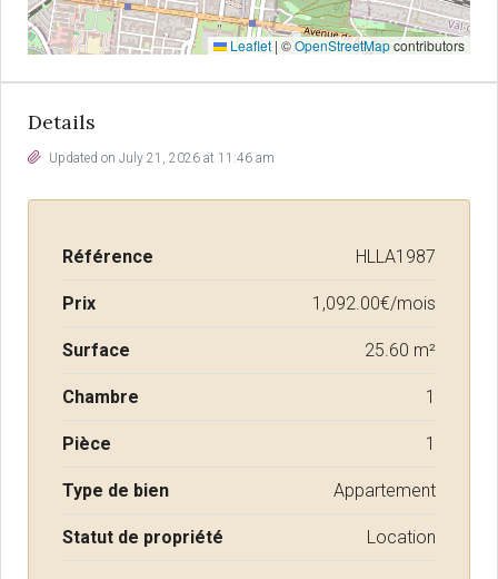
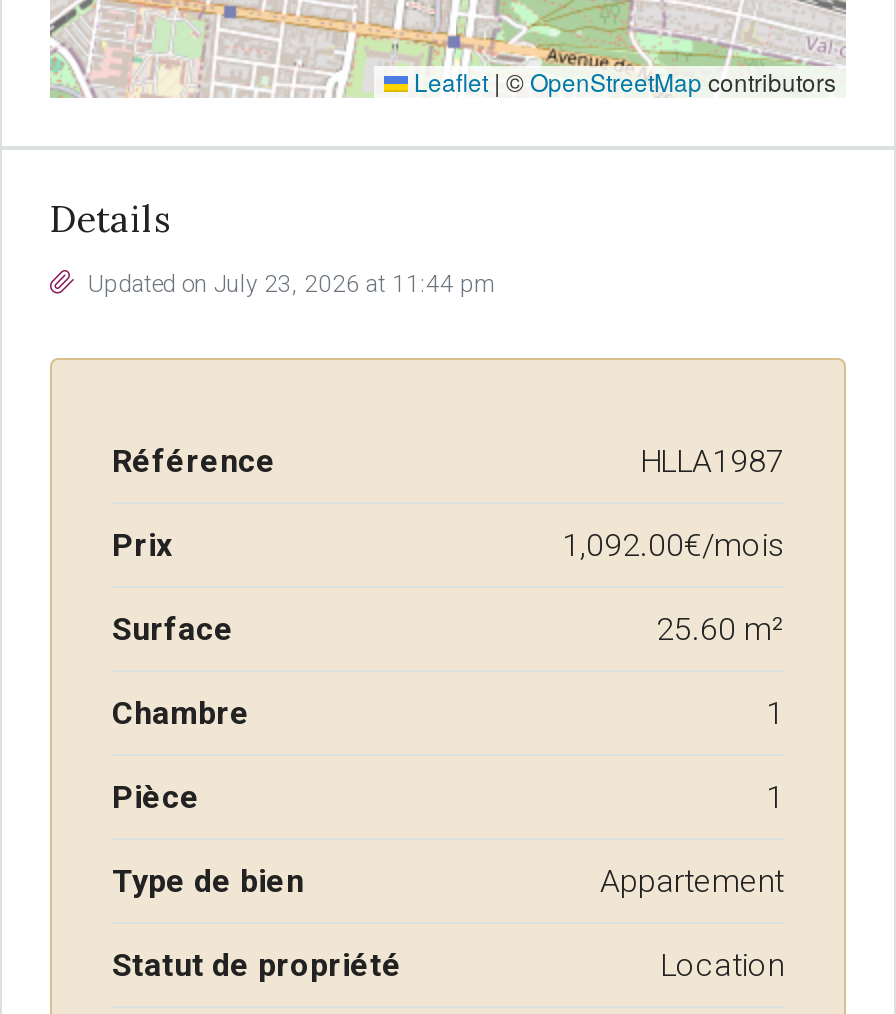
[46,150,275,166] Updated on July 21, 2026 at 11:46 am -> [82,270,496,298] Updated on July 23, 2026 at 11:44 pm

